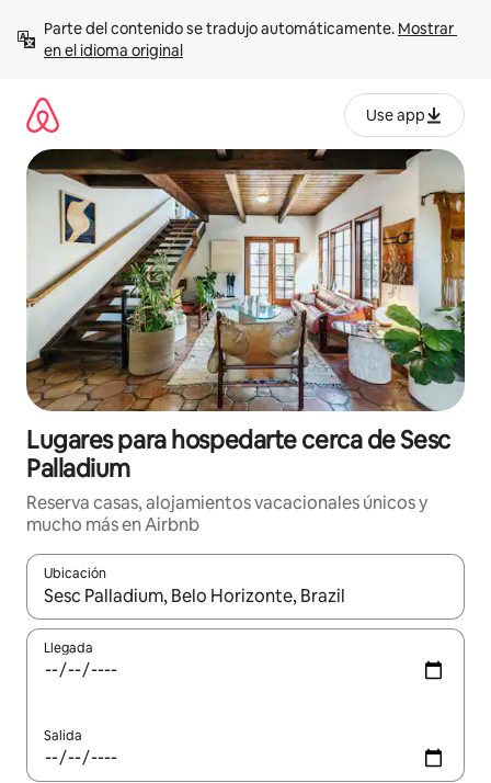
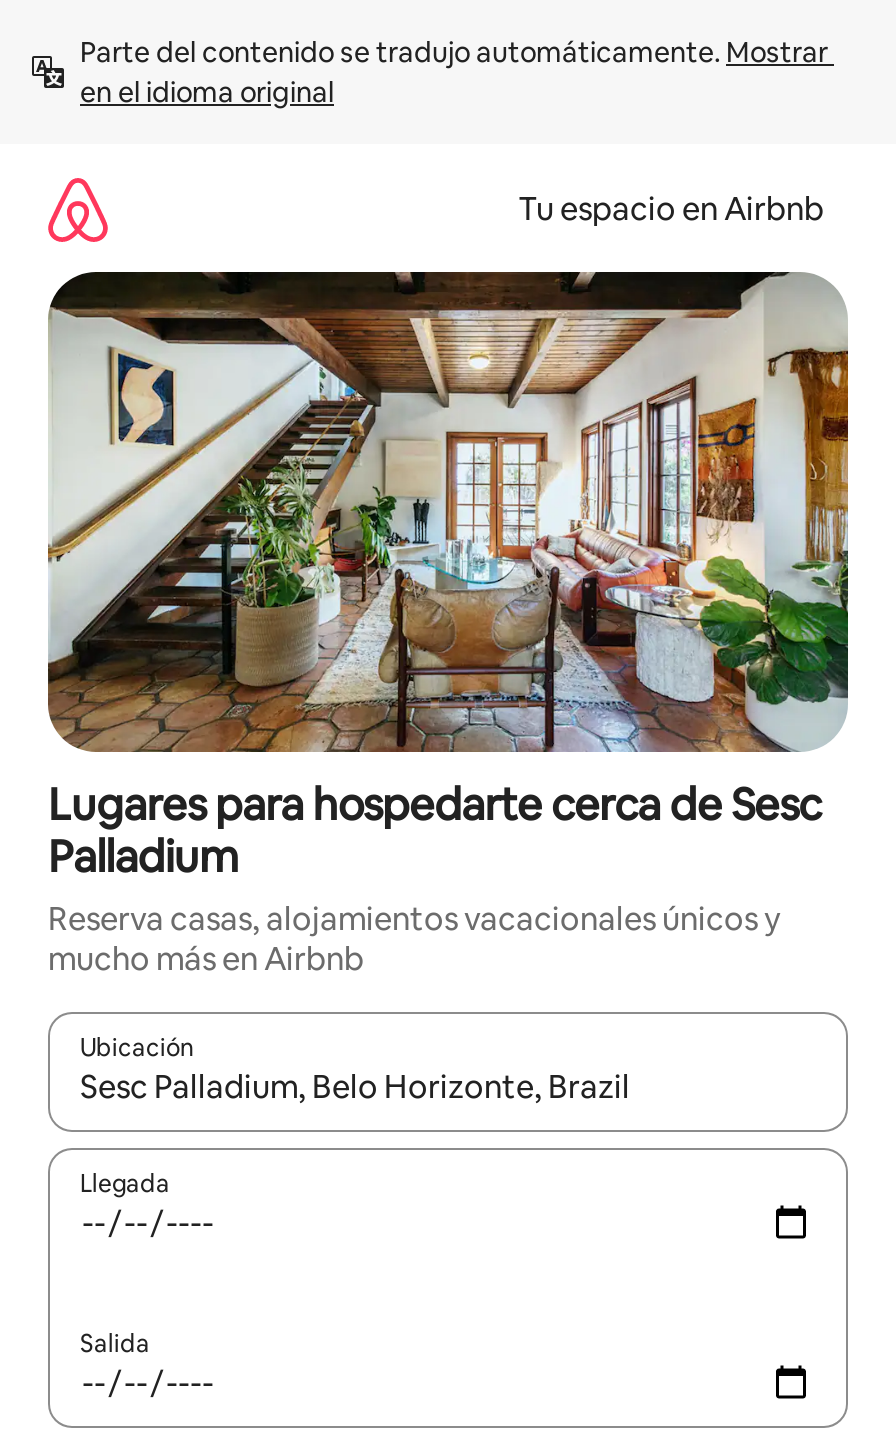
[366,105,425,124] Use app -> [518,187,824,229] Tu espacio en Airbnb

